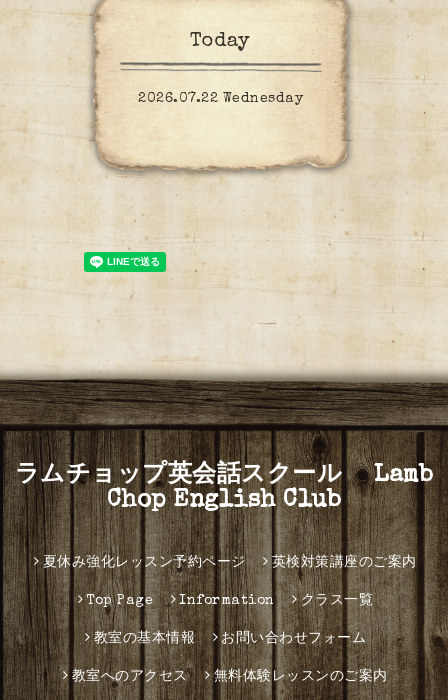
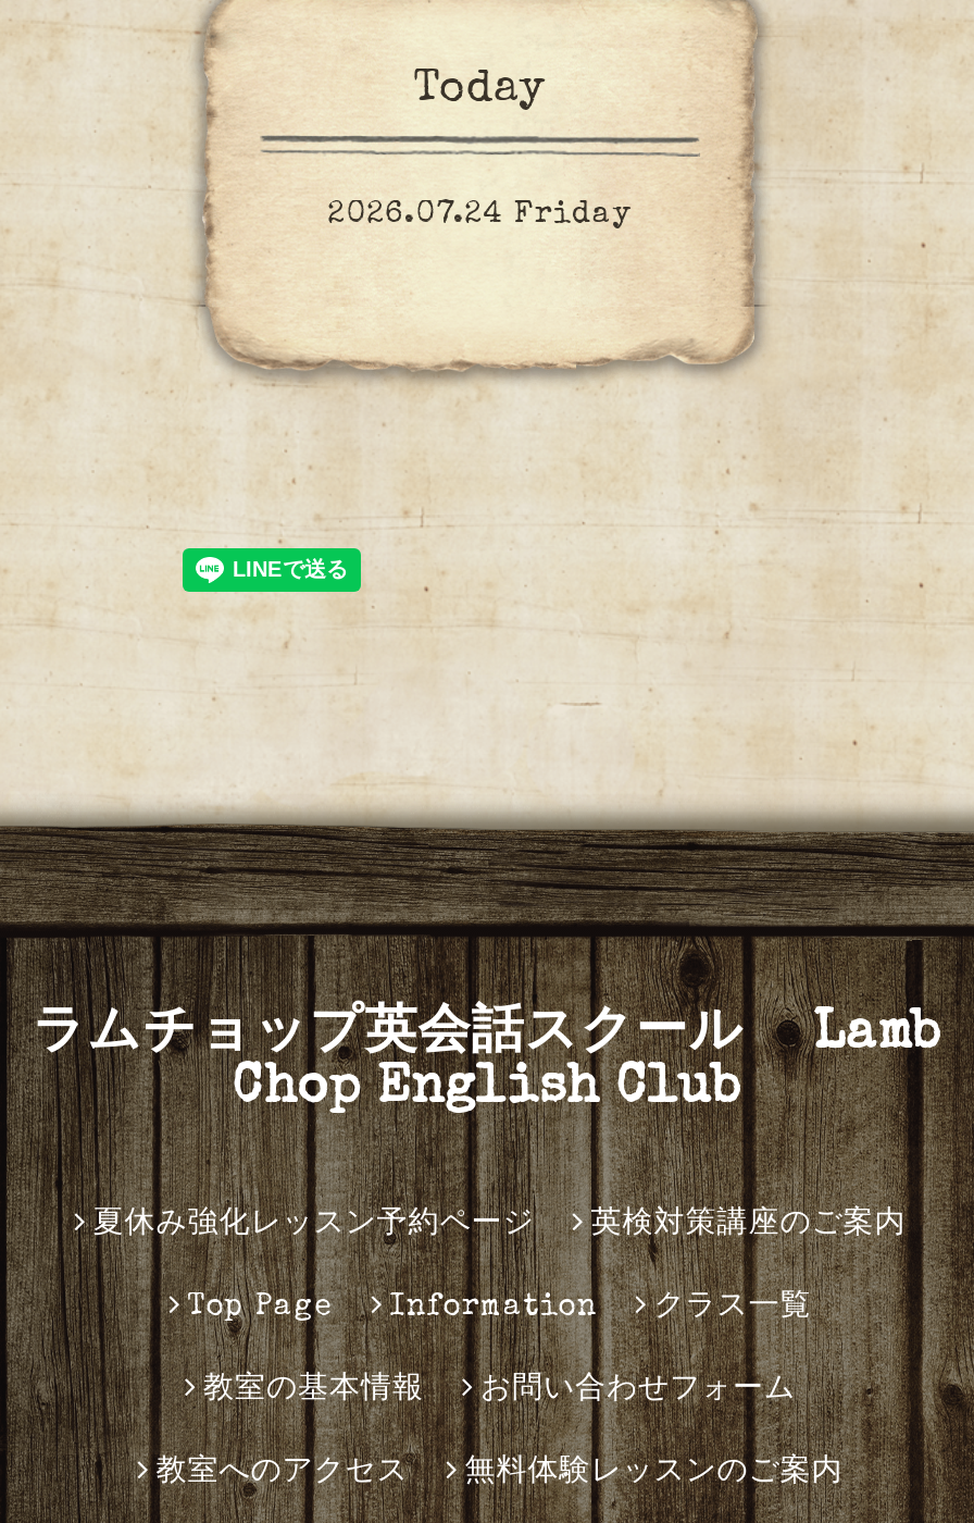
[138,92,303,106] 2026.07.22 Wednesday -> [328,200,631,231] 2026.07.24 Friday

